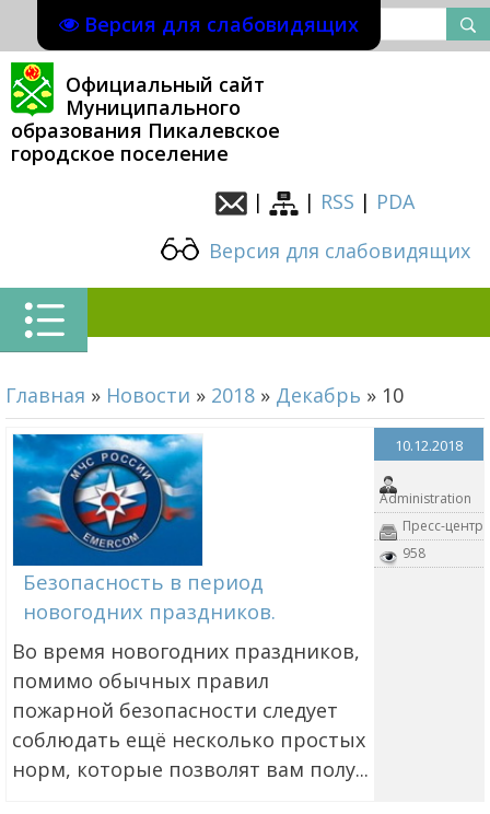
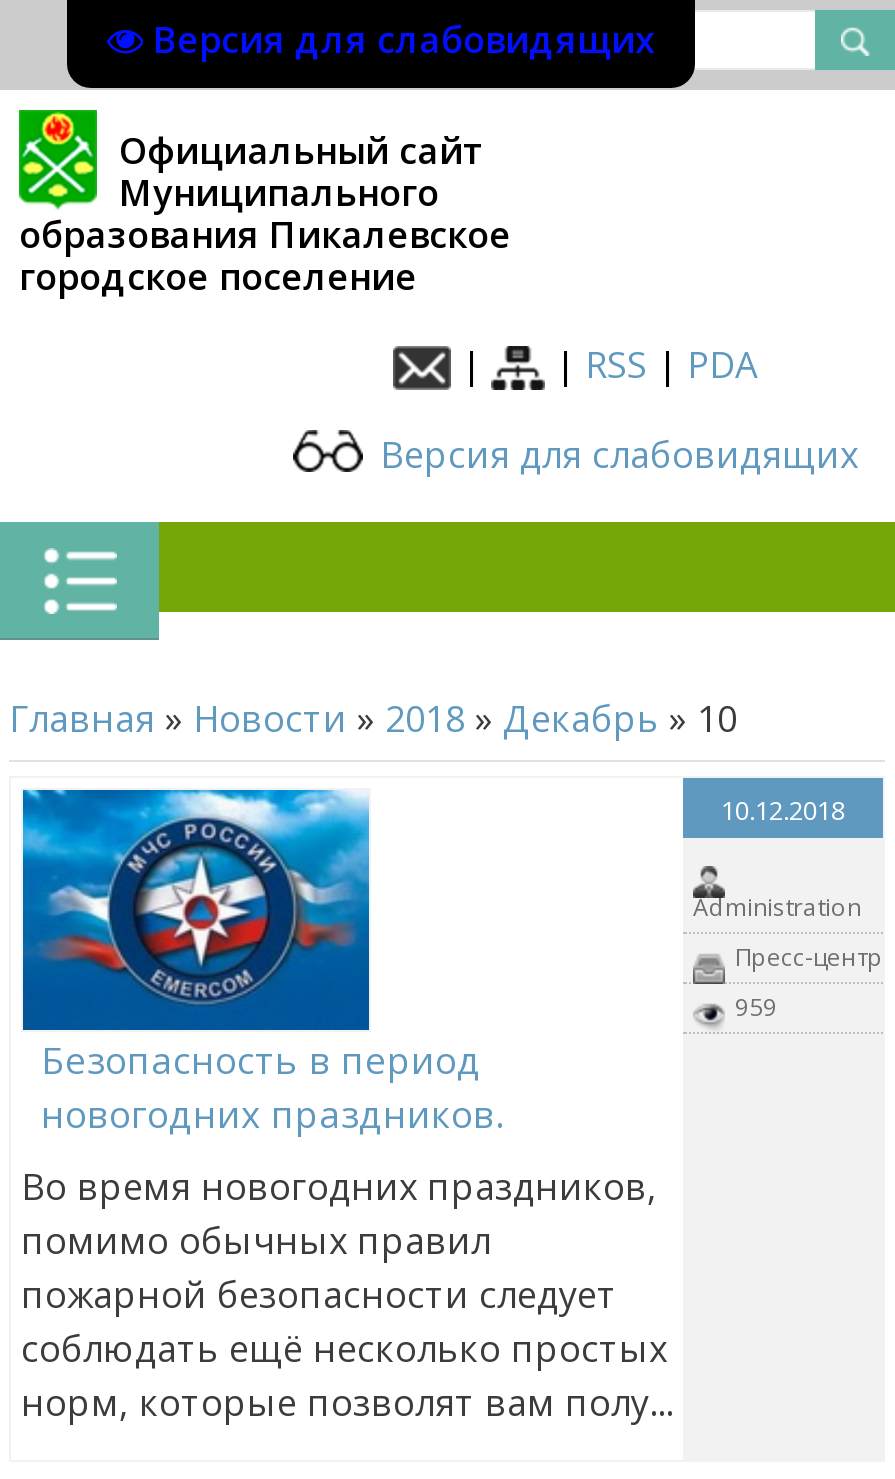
[402,544,425,563] 958 -> [735,991,777,1025] 959

